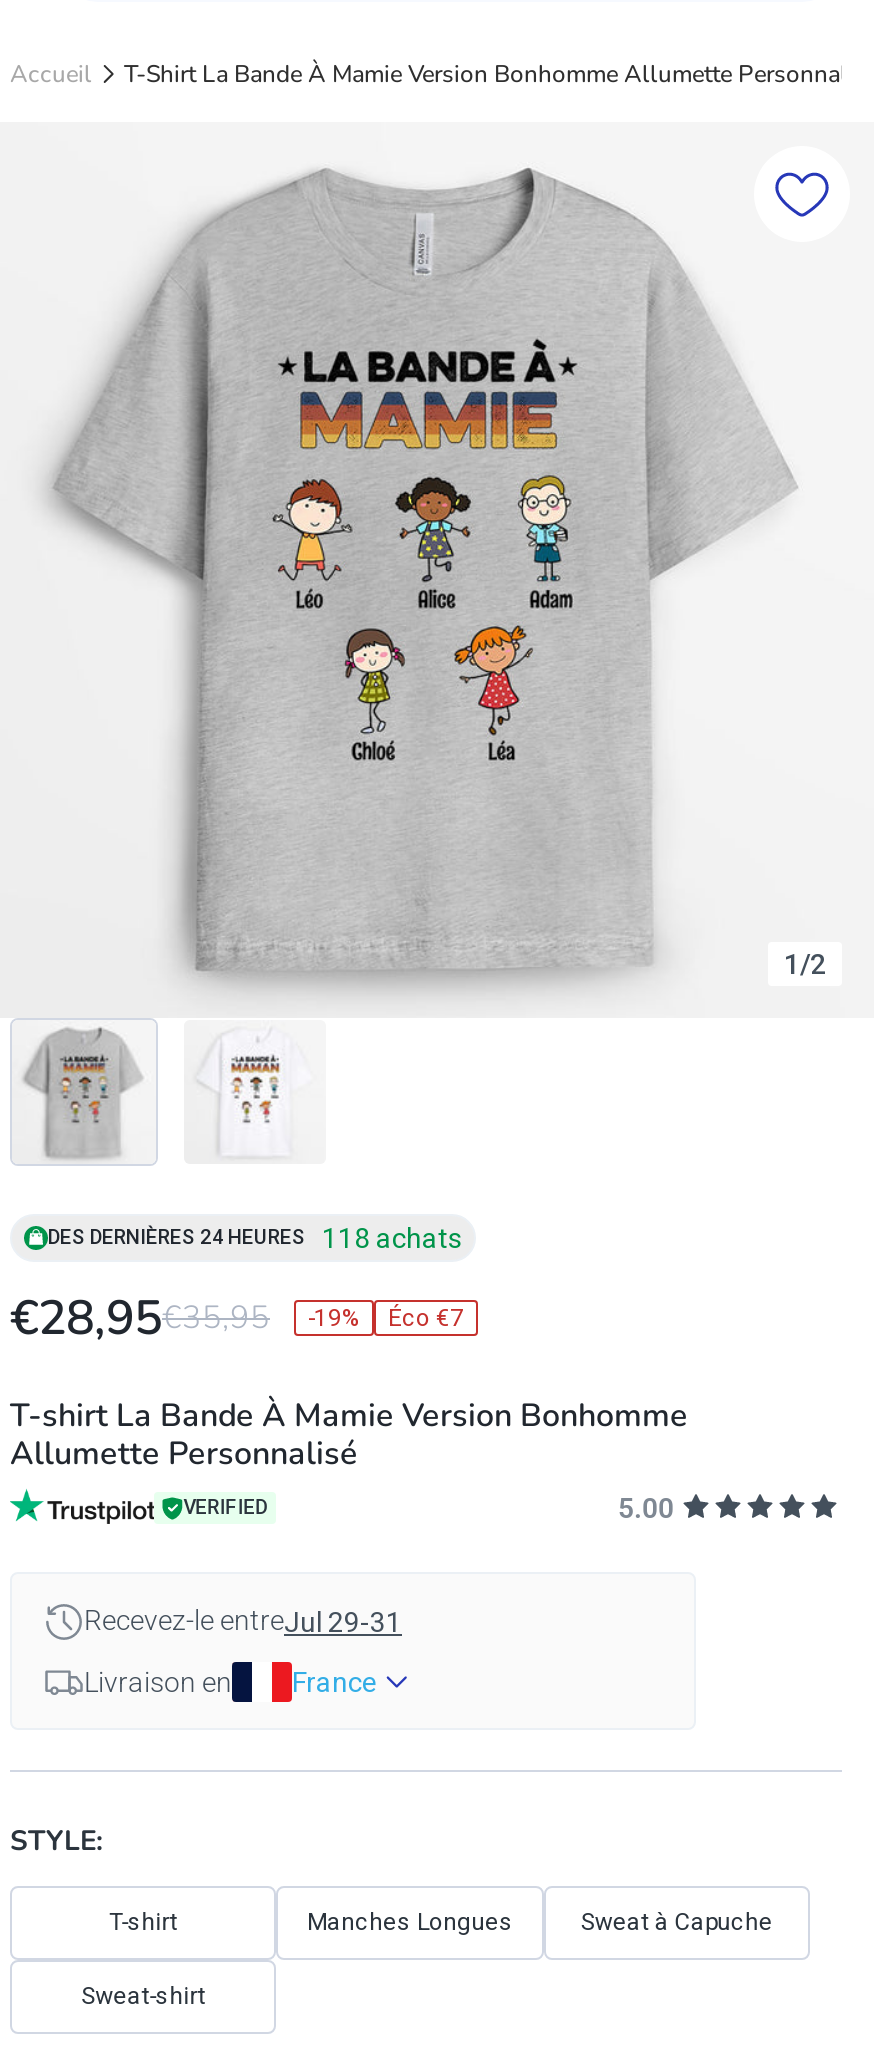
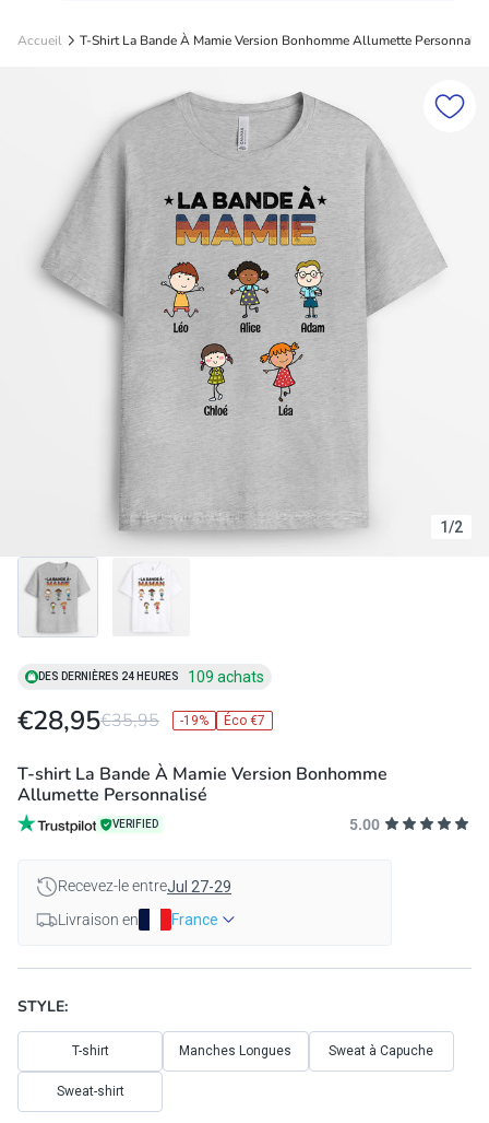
[48,1221,462,1253] DES DERNIÈRES 24 HEURES 118 achats -> [38,668,264,685] DES DERNIÈRES 24 HEURES 109 achats
[84,1604,402,1637] Recevez-le entreJul 29-31 -> [58,877,231,895] Recevez-le entreJul 27-29

